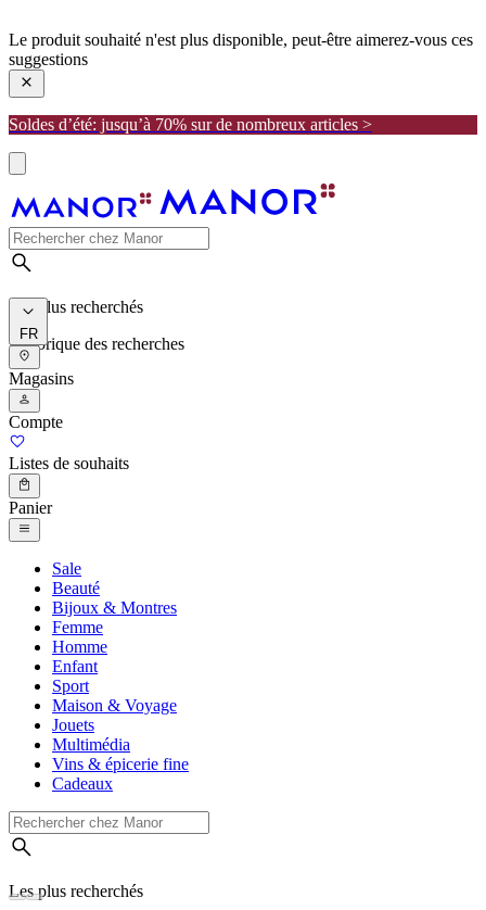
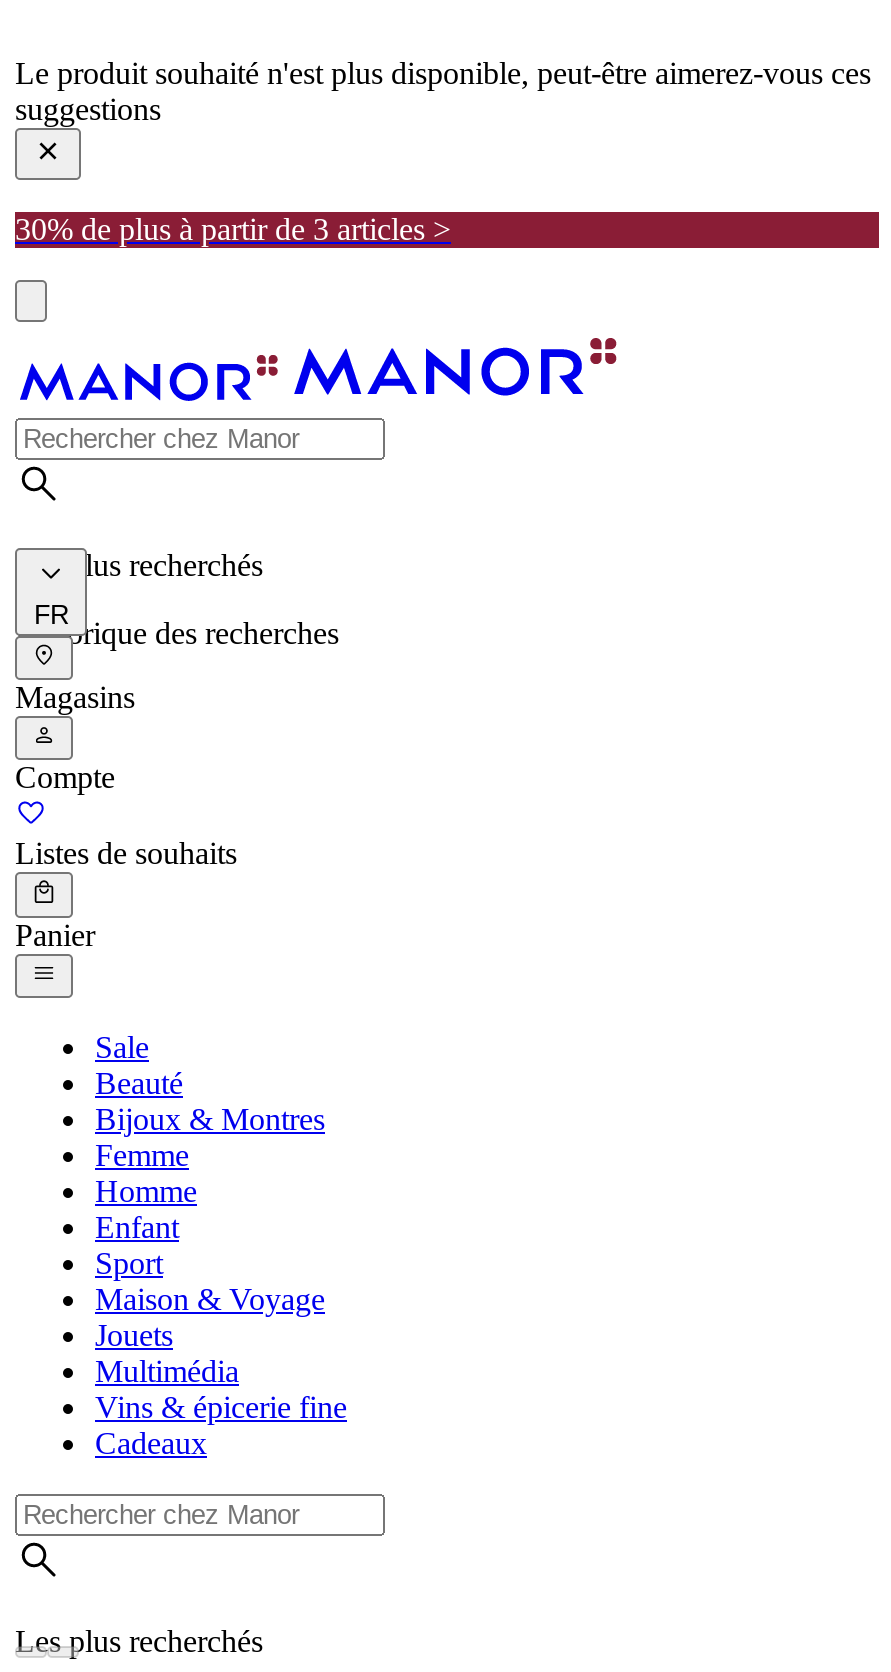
[9,115,372,133] Soldes d’été: jusqu’à 70% sur de nombreux articles > -> [15,211,451,245] 30% de plus à partir de 3 articles >

